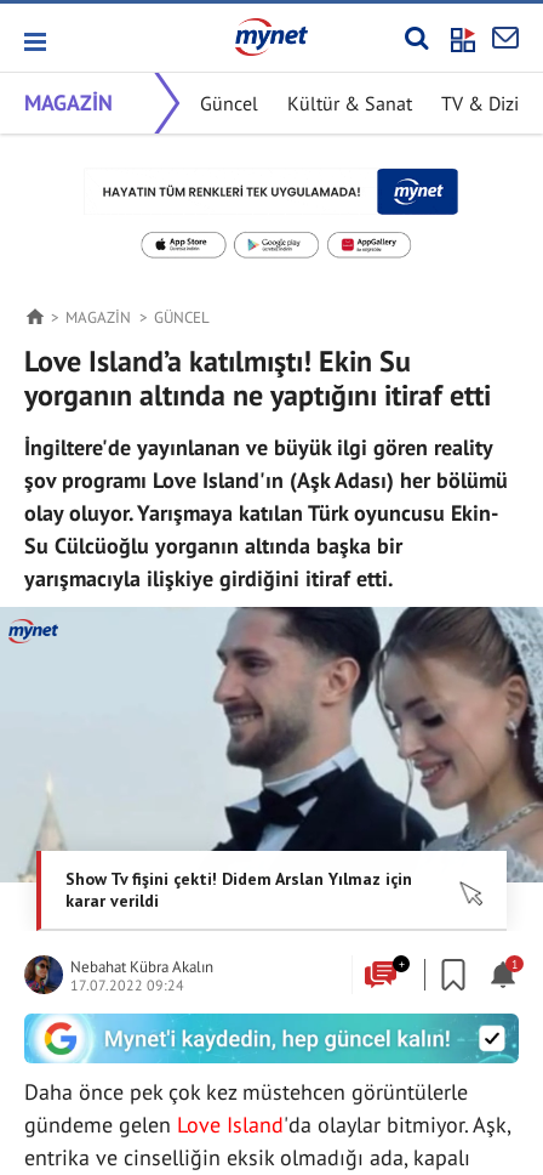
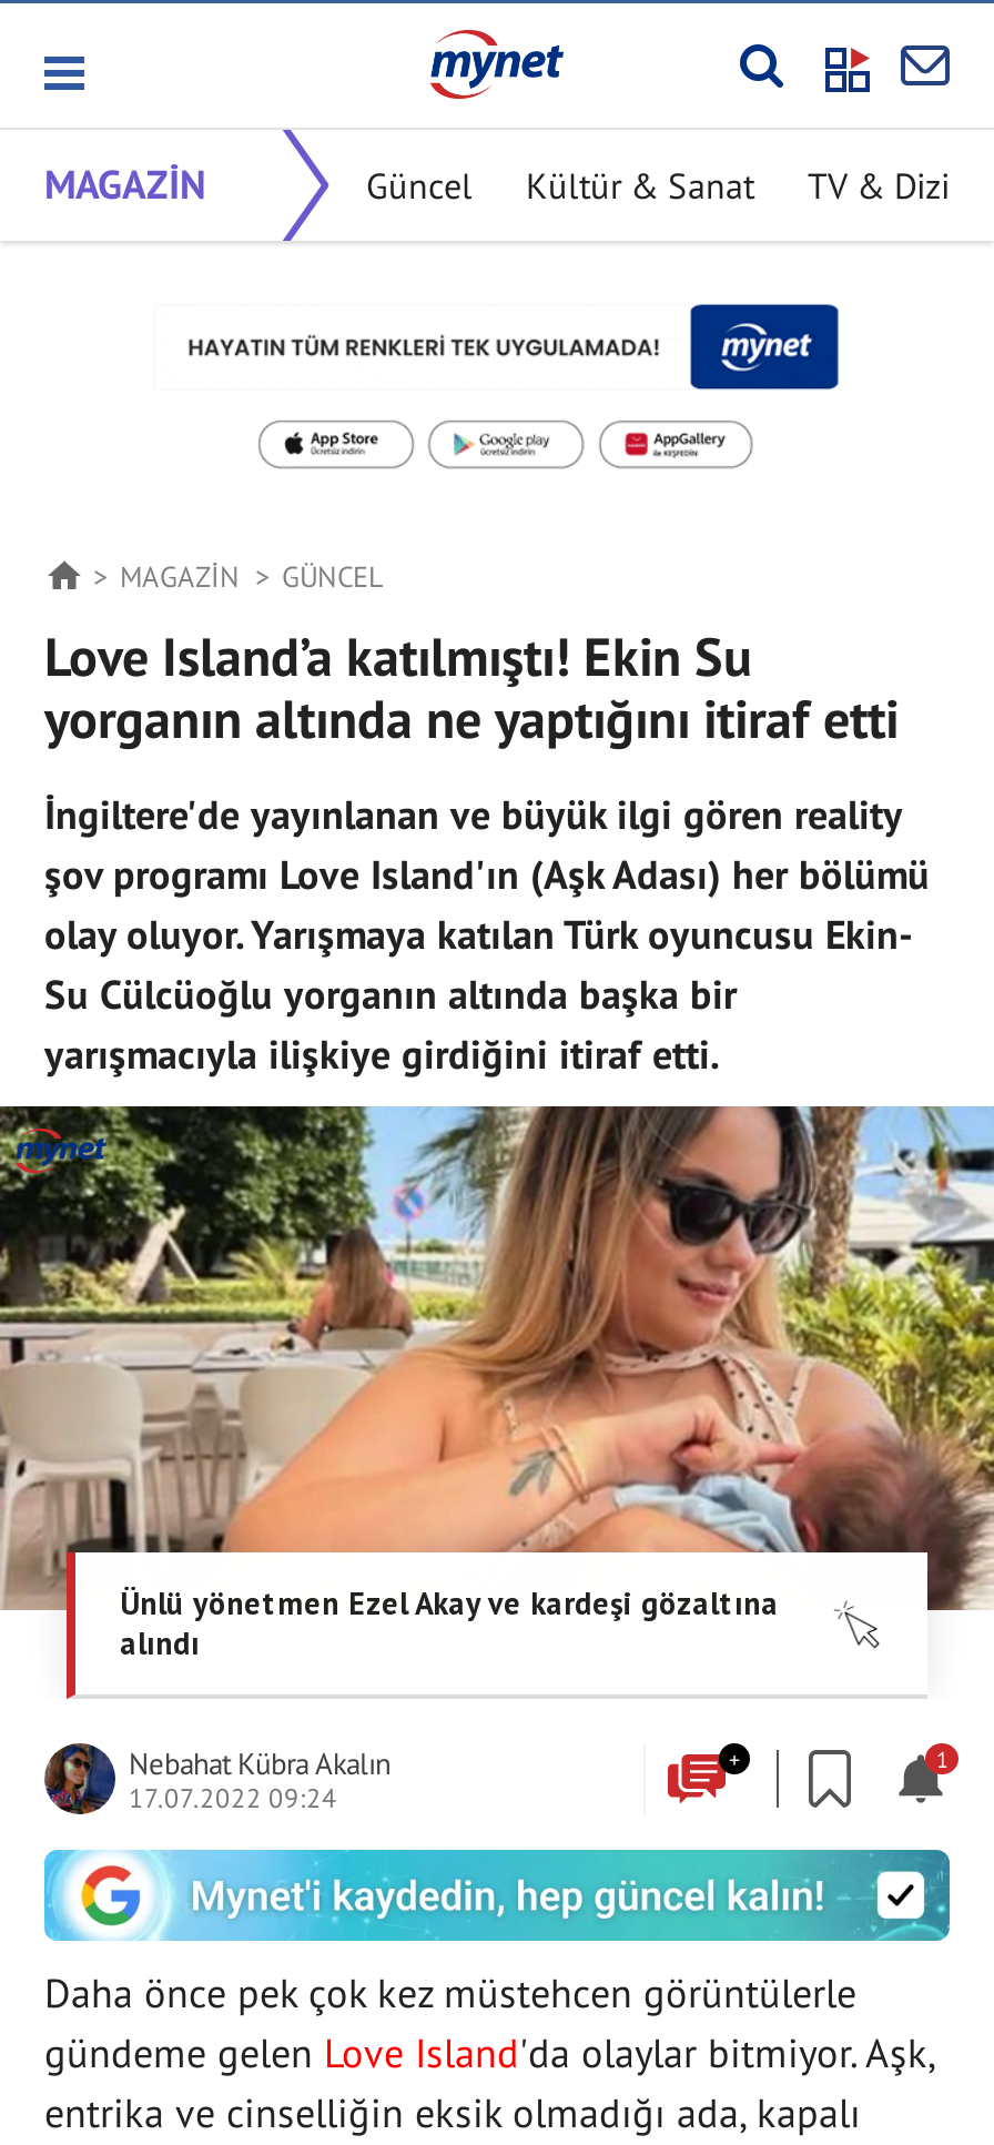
[4,606,539,908] [image] -> [7,1104,987,1657] [image]

